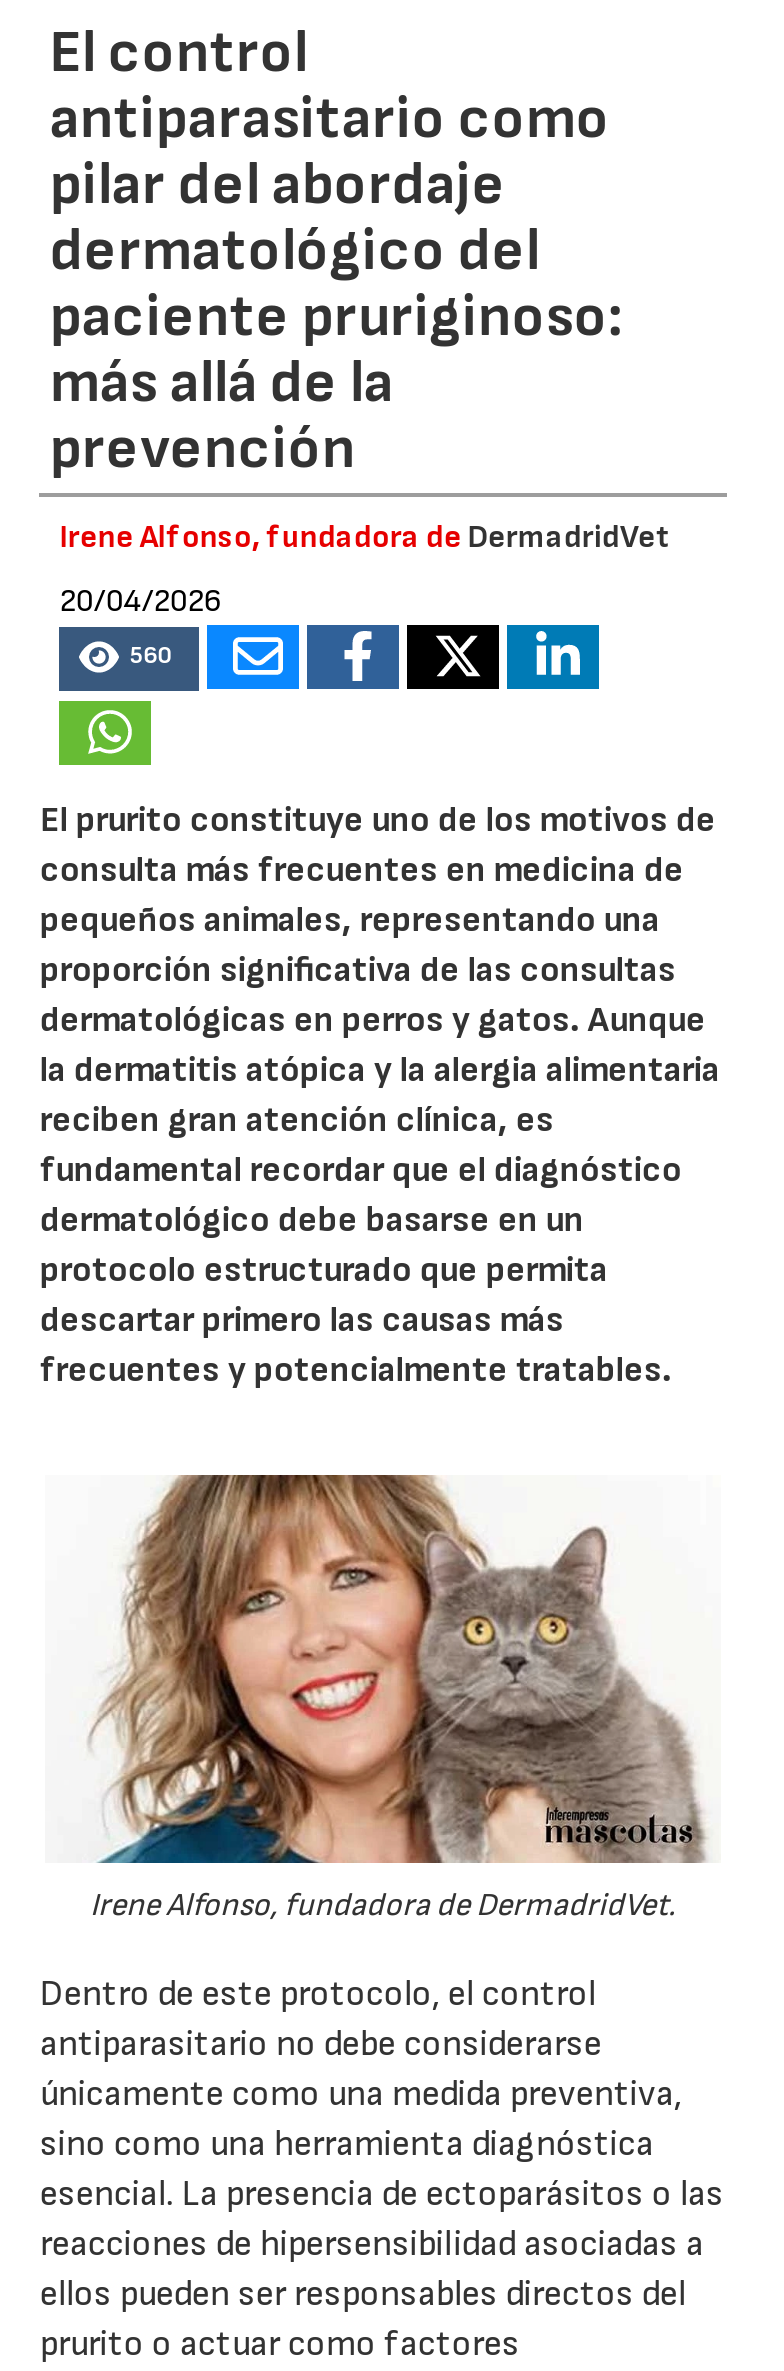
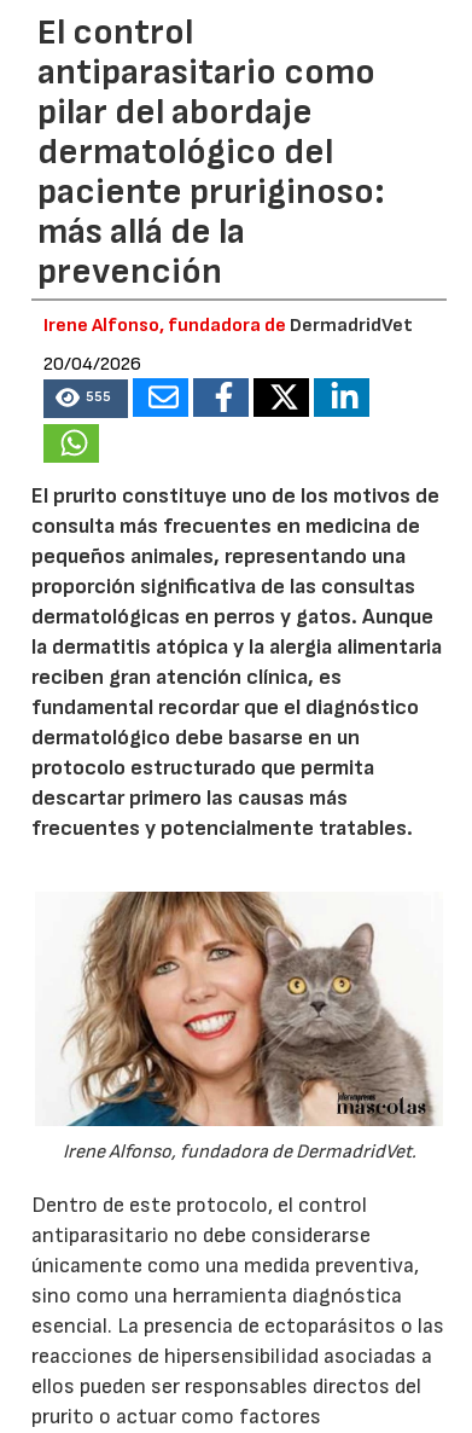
[130,641,172,671] 560 -> [86,388,112,406] 555

